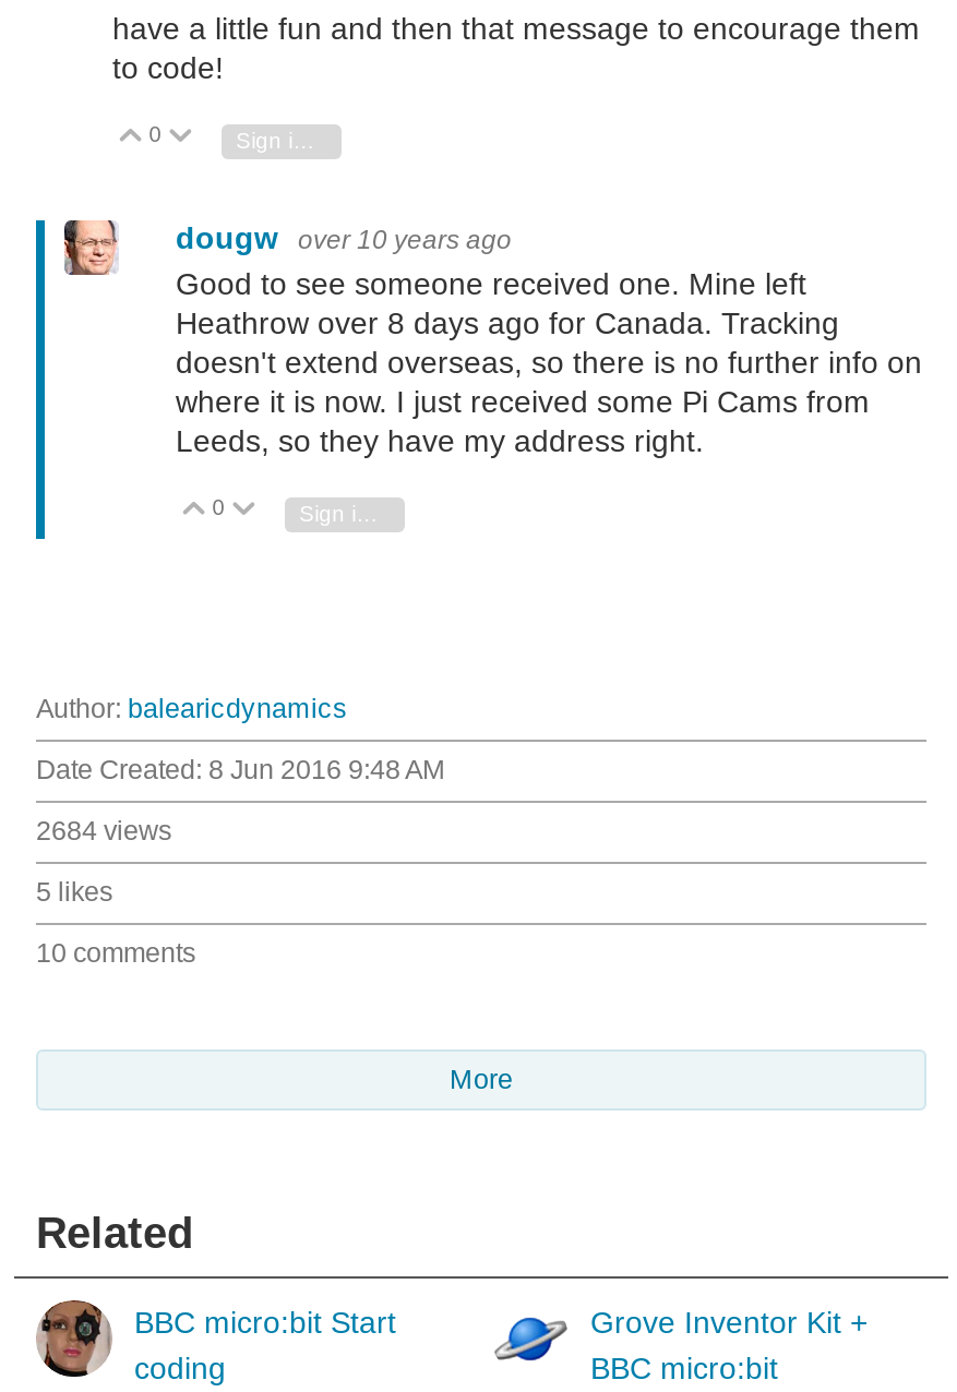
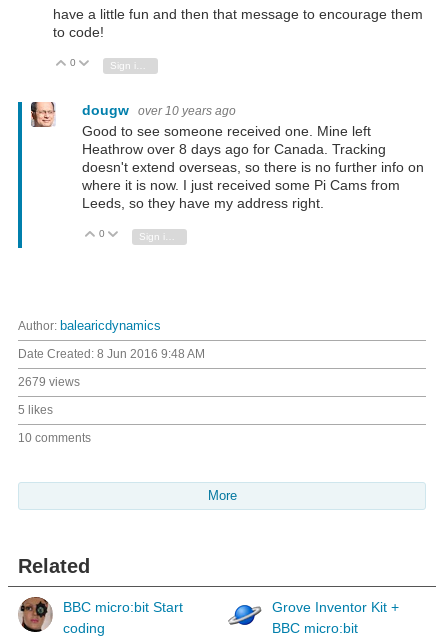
[36,816,171,847] 2684 views -> [18,375,80,389] 2679 views

